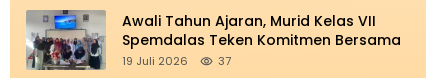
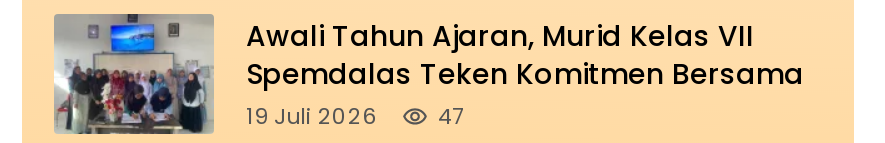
[122,53,231,69] 19 Juli 2026 37 -> [246,99,464,131] 19 Juli 2026 47

